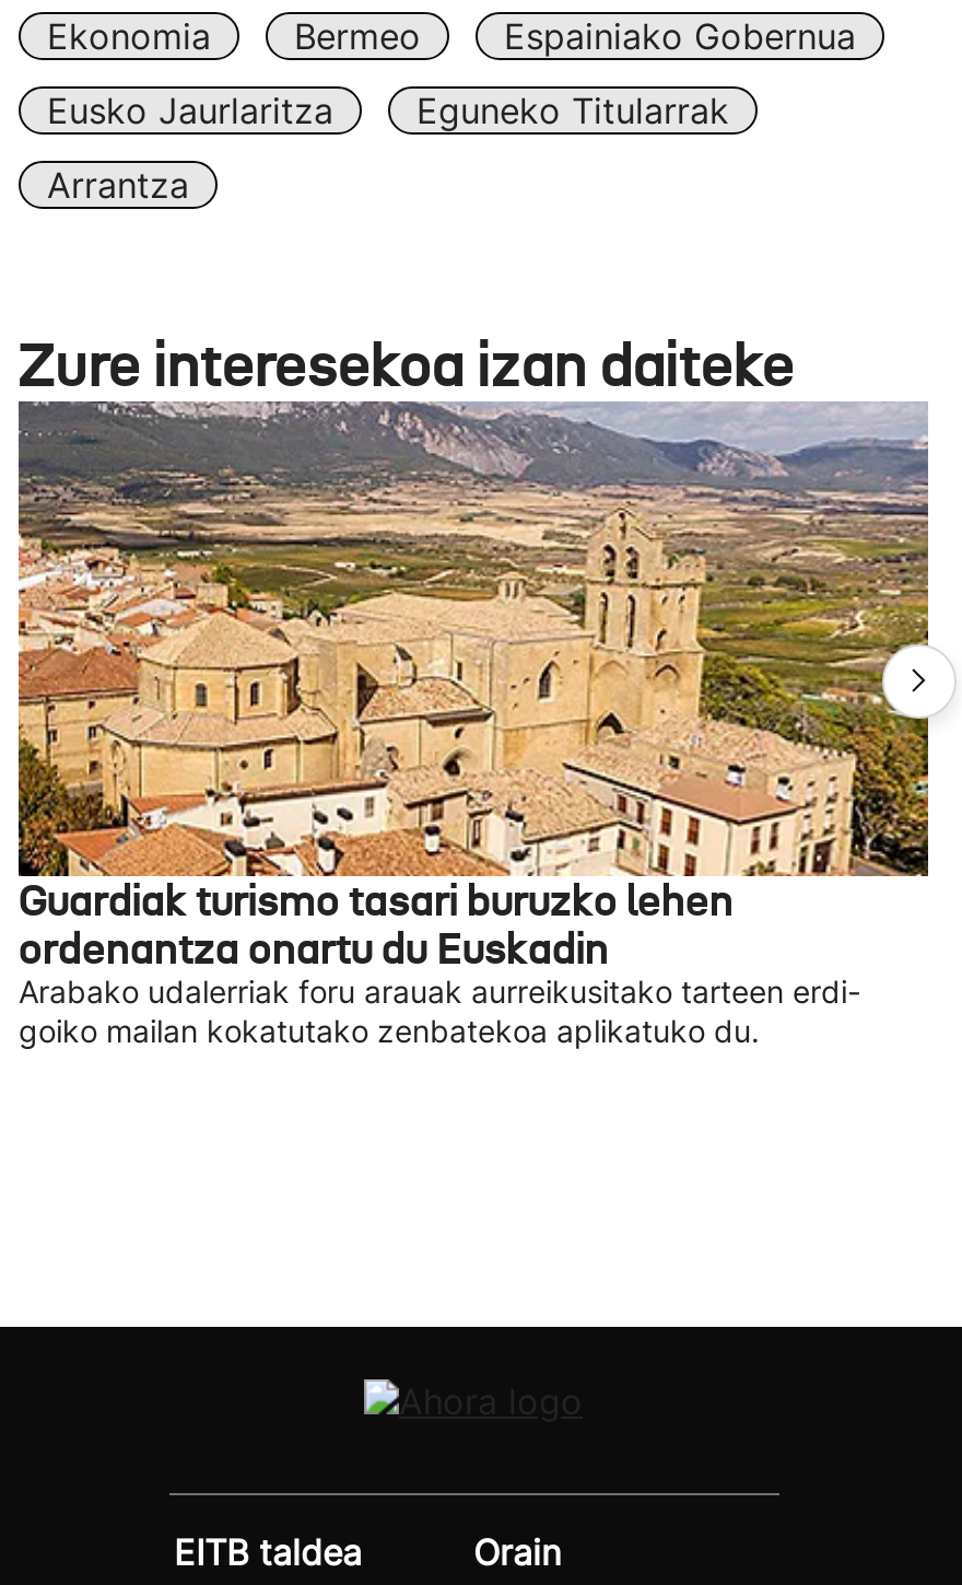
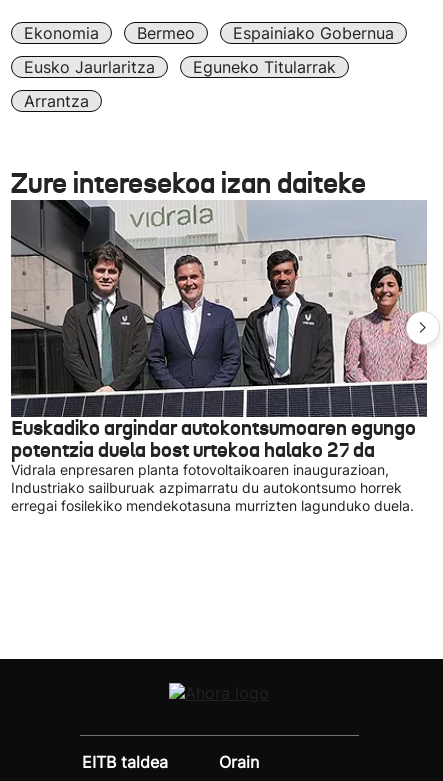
[16,410,928,778] [image] -> [10,204,427,408] [image]
[19,872,860,1049] Guardiak turismo tasari buruzko lehen | ordenantza onartu du Euskadin | Arabako udalerriak foru arauak aurreikusitako tarteen erdi- | goiko mailan kokatutako zenbatekoa aplikatuko du. -> [11,415,416,514] Euskadiko argindar autokontsumoaren egungo | potentzia duela bost urtekoa halako 27 da | Vidrala enpresaren planta fotovoltaikoaren inaugurazioan, | Industriako sailburuak azpimarratu du autokontsumo horrek | erregai fosilekiko mendekotasuna murrizten lagunduko duela.

